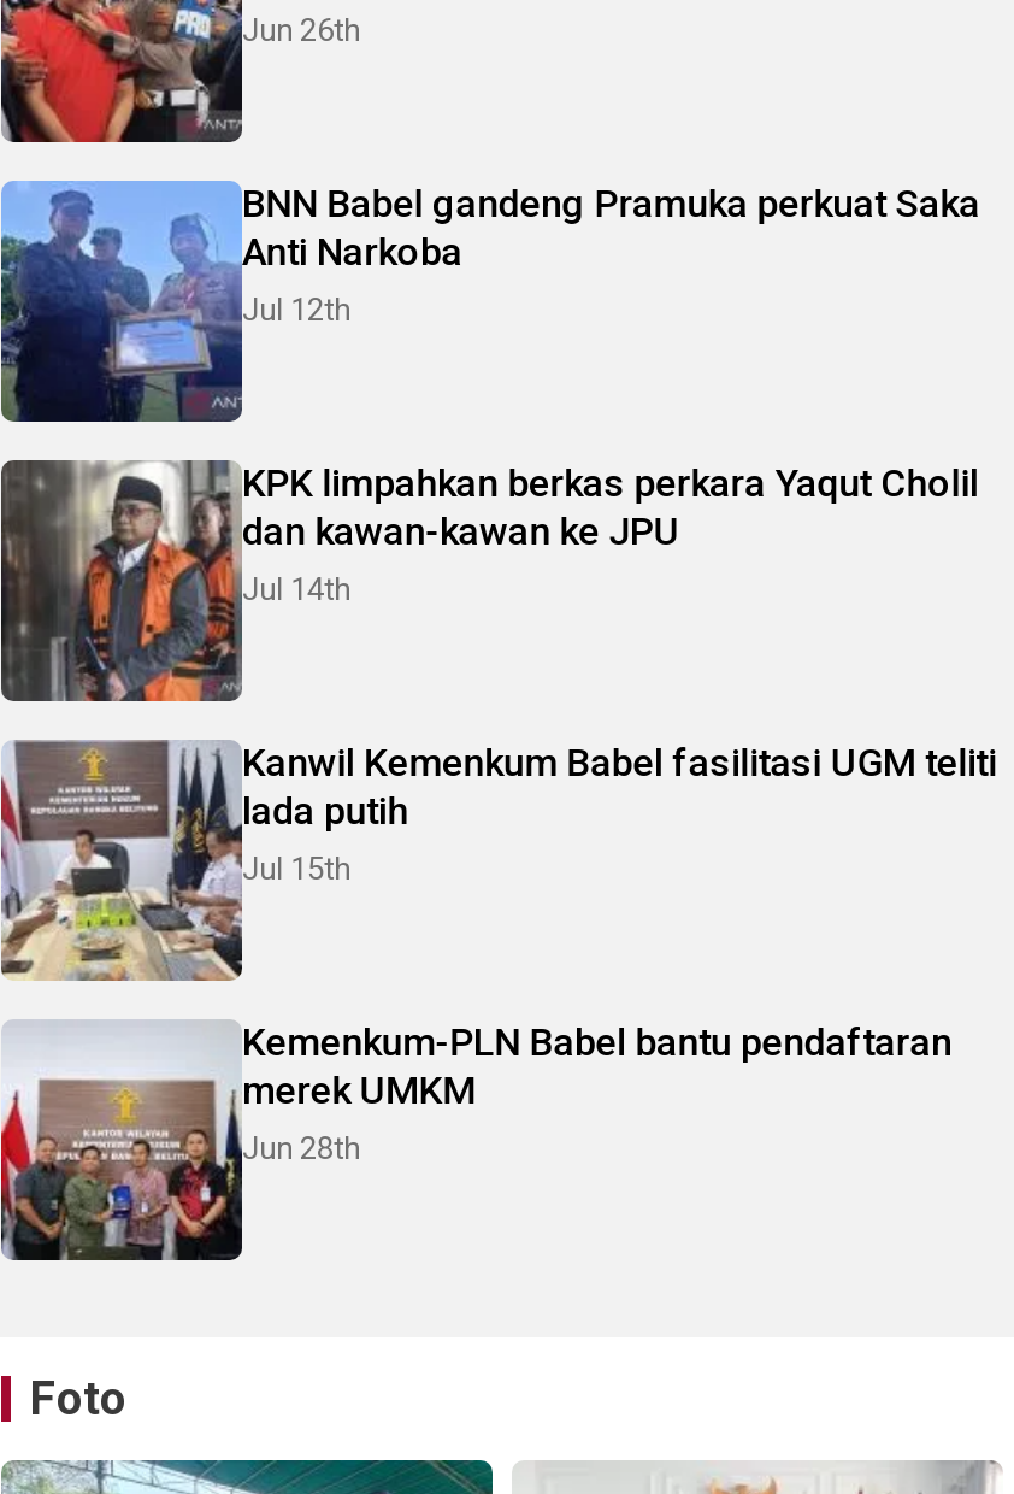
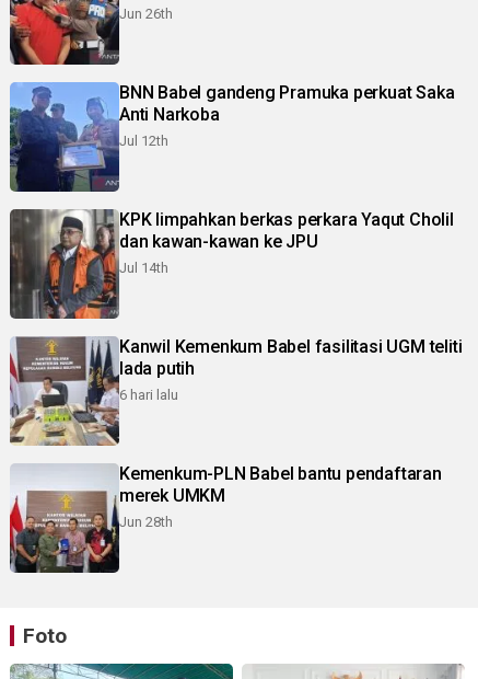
[242,850,350,886] Jul 15th -> [119,386,178,403] 6 hari lalu

